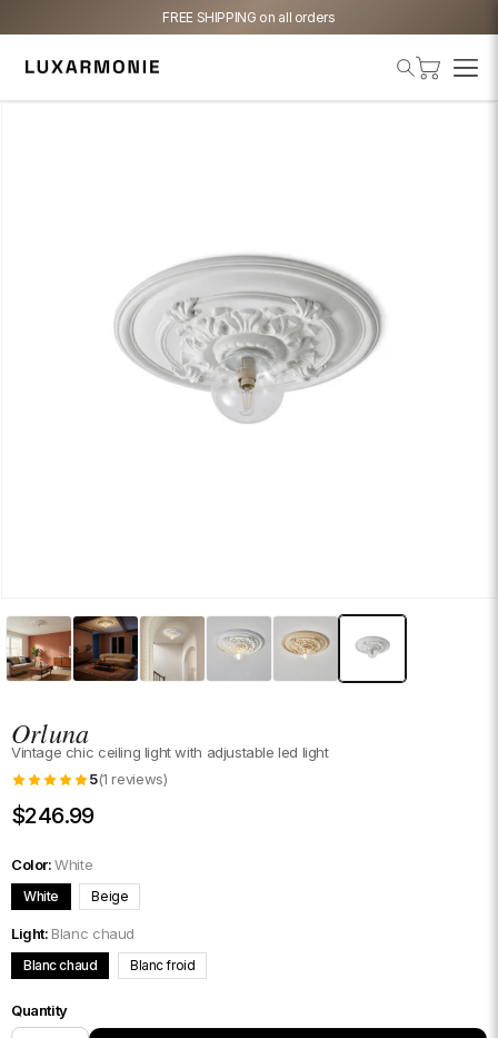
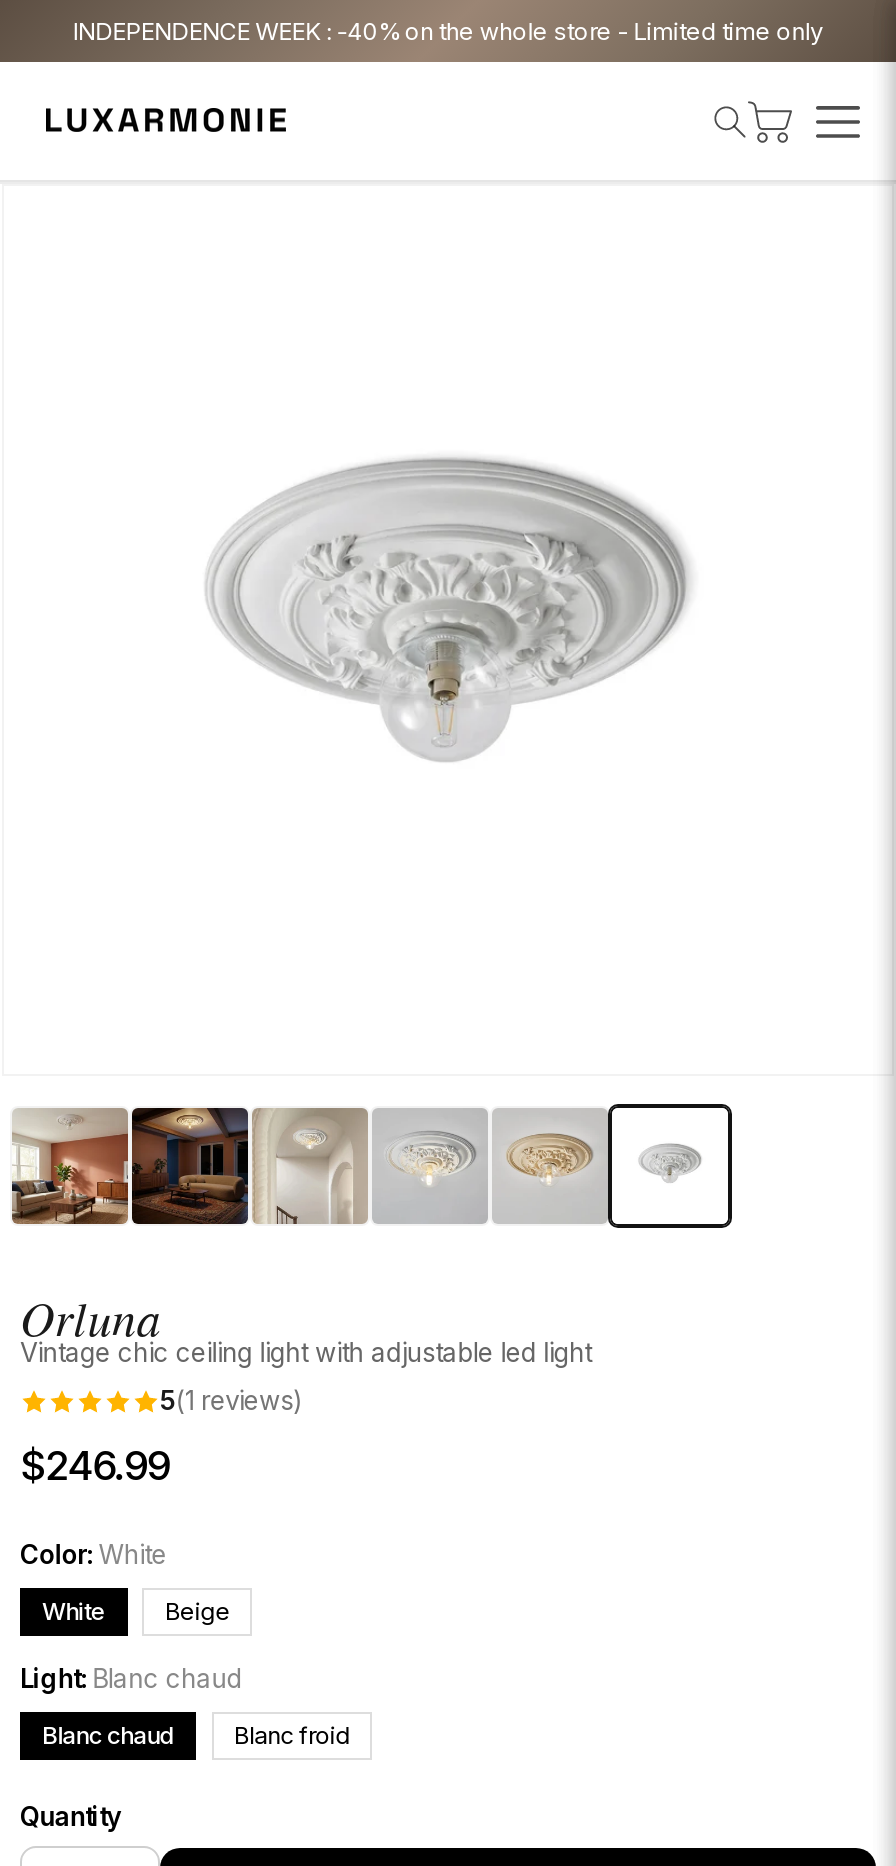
[163,9,335,26] FREE SHIPPING on all orders -> [73,16,823,46] INDEPENDENCE WEEK : -40% on the whole store - Limited time only

